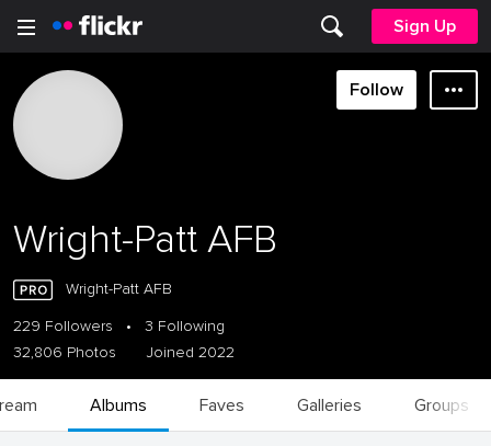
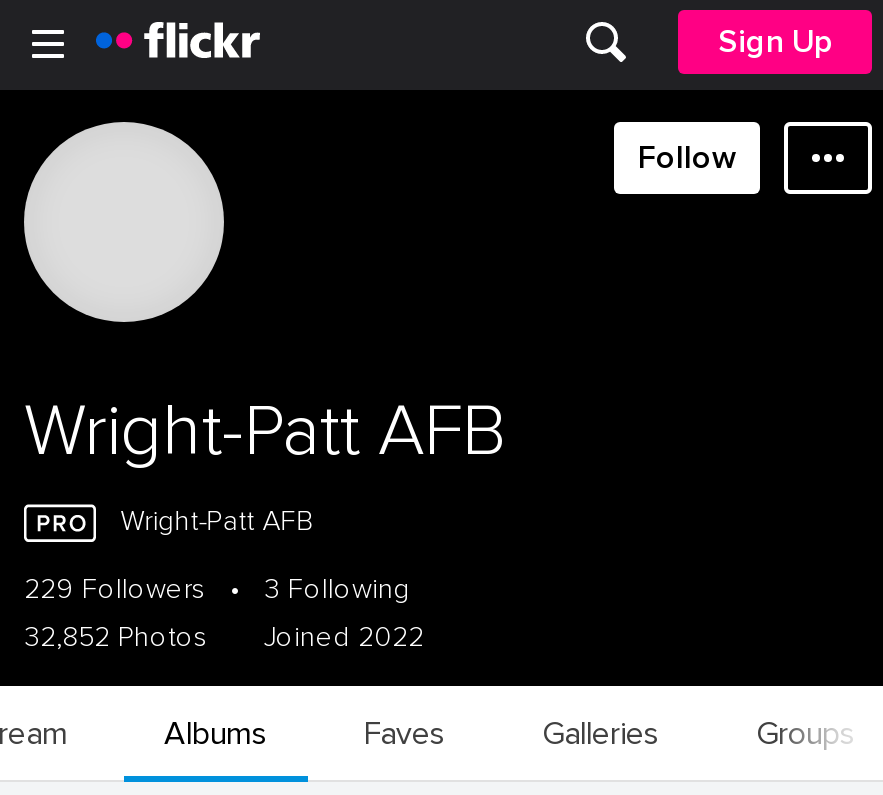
[13,343,235,362] 32,806 Photos Joined 2022 -> [24,620,424,654] 32,852 Photos Joined 2022

